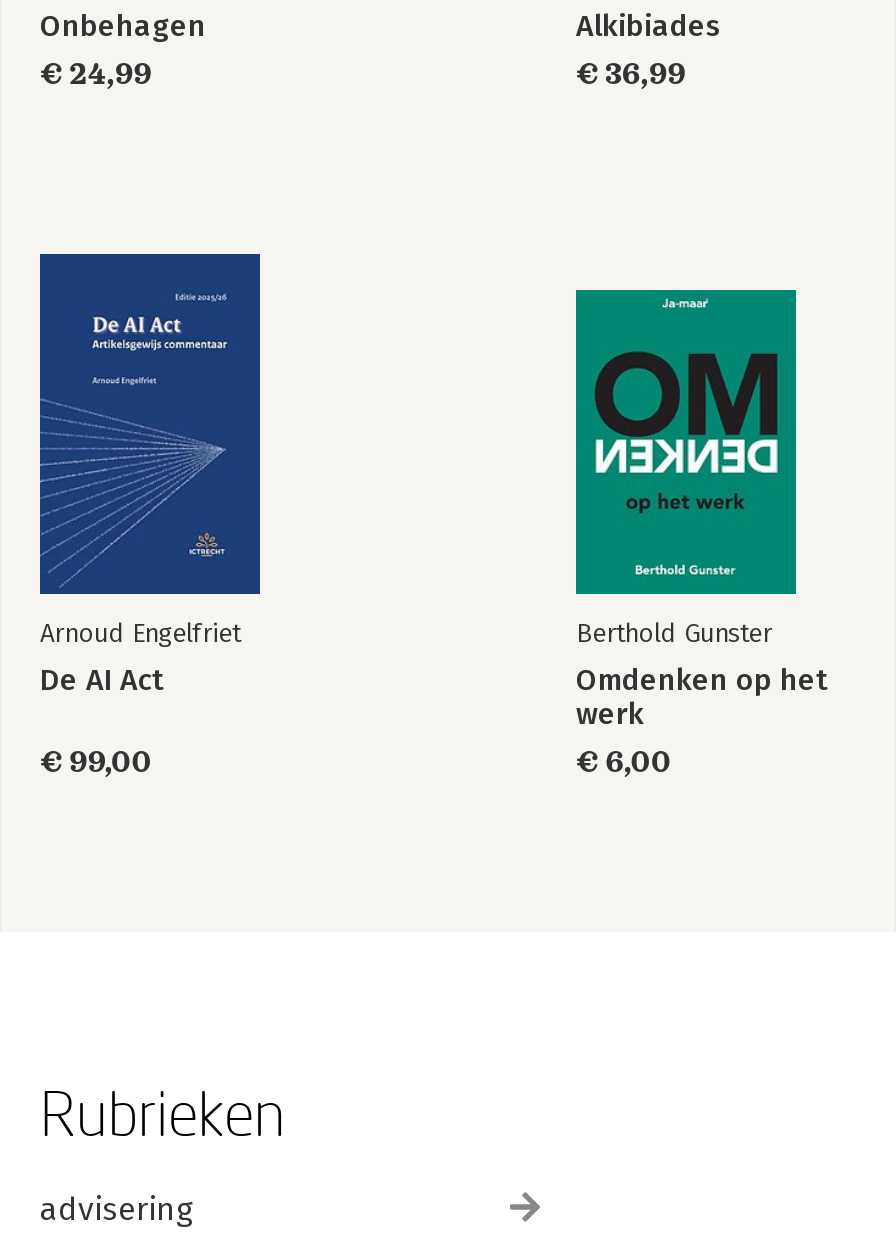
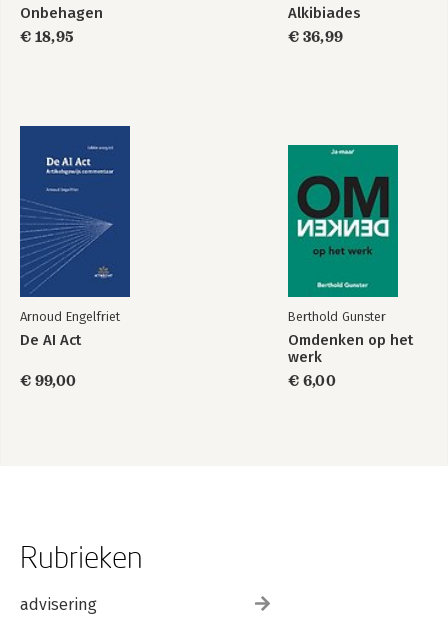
[40,56,152,92] € 24,99 -> [20,28,74,46] € 18,95

